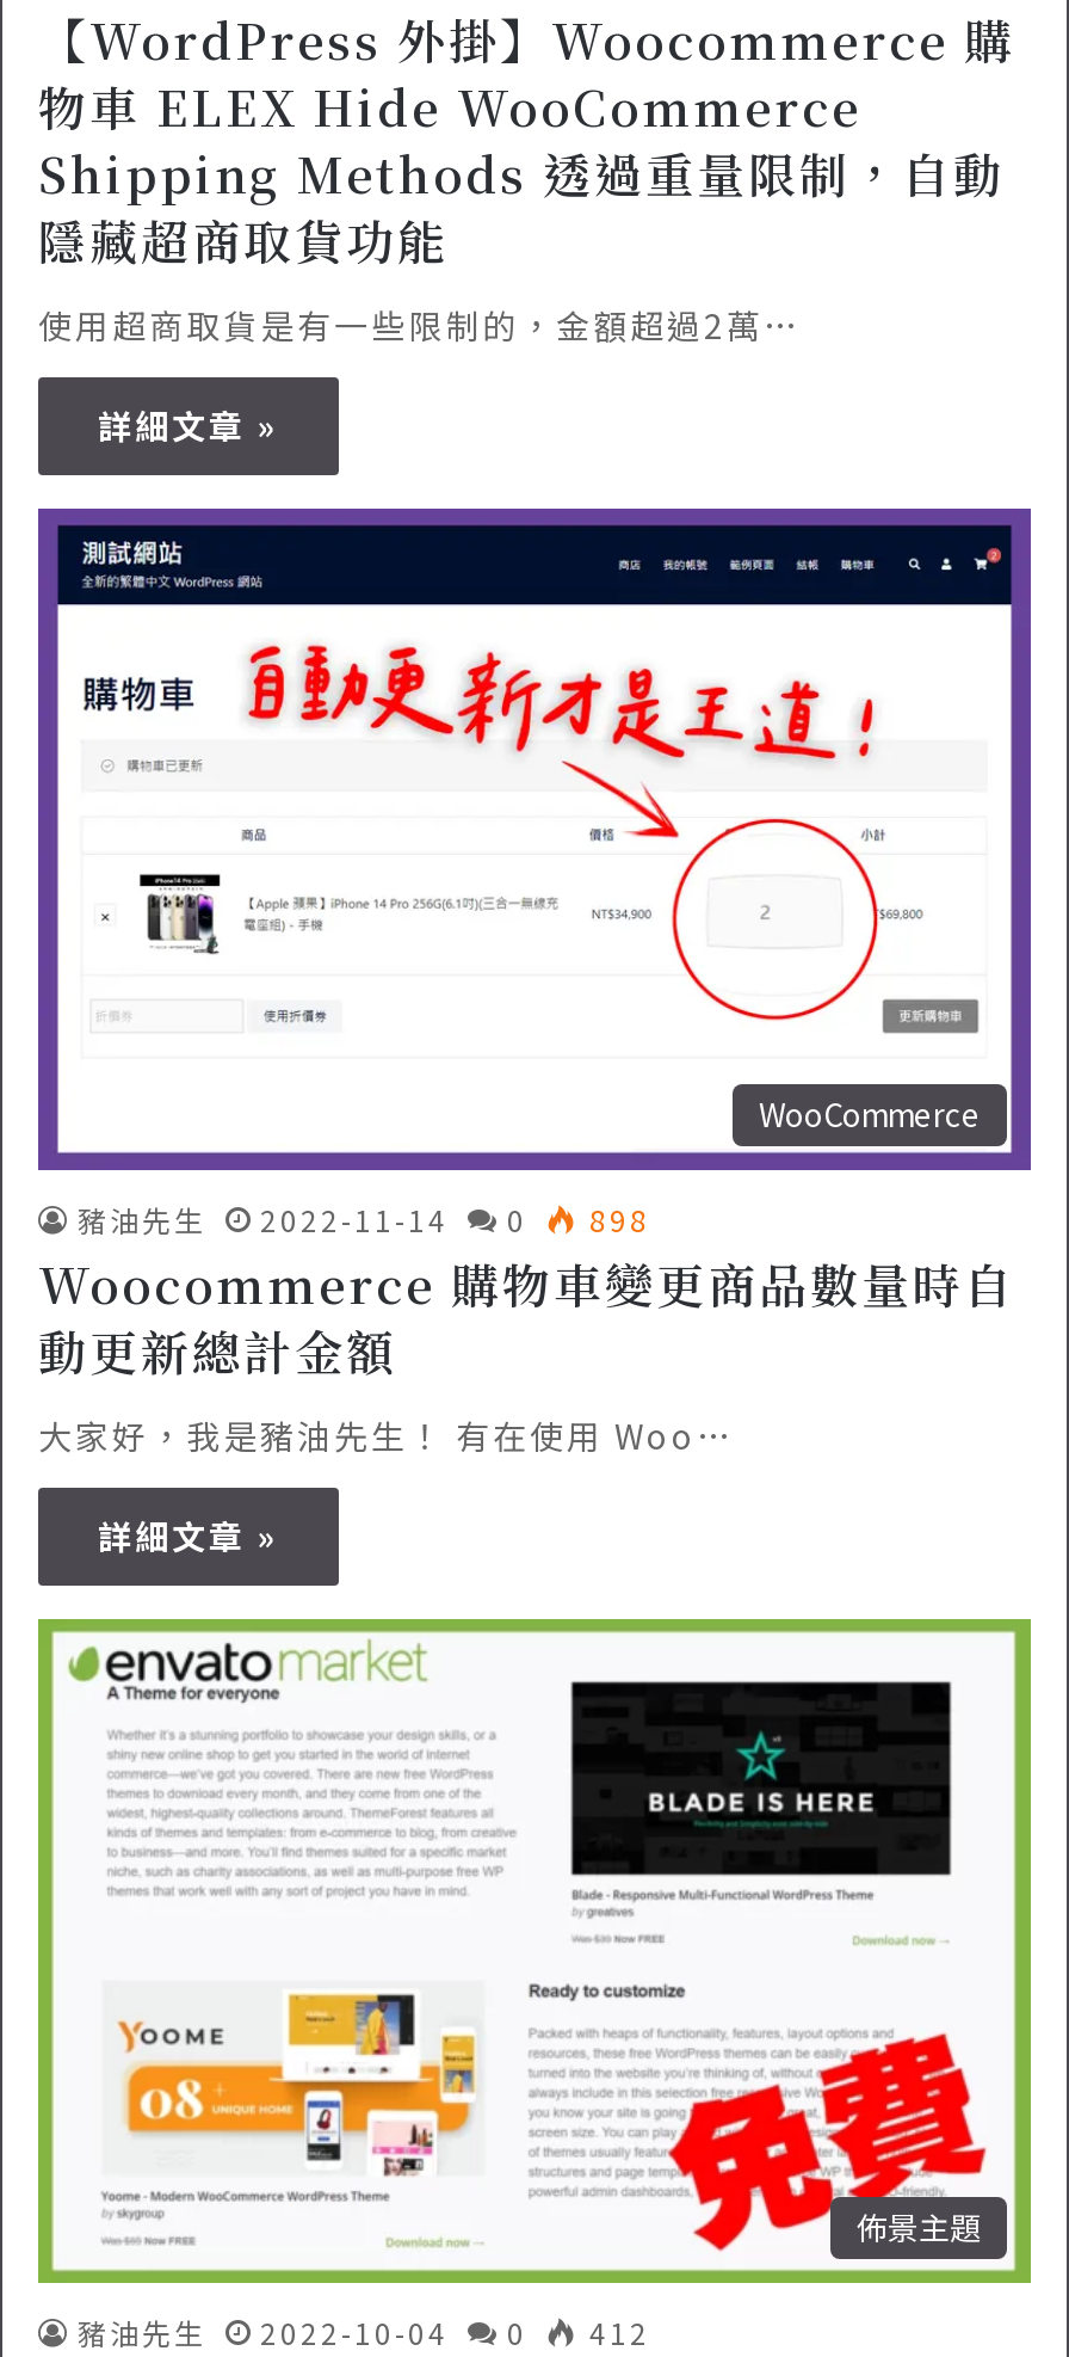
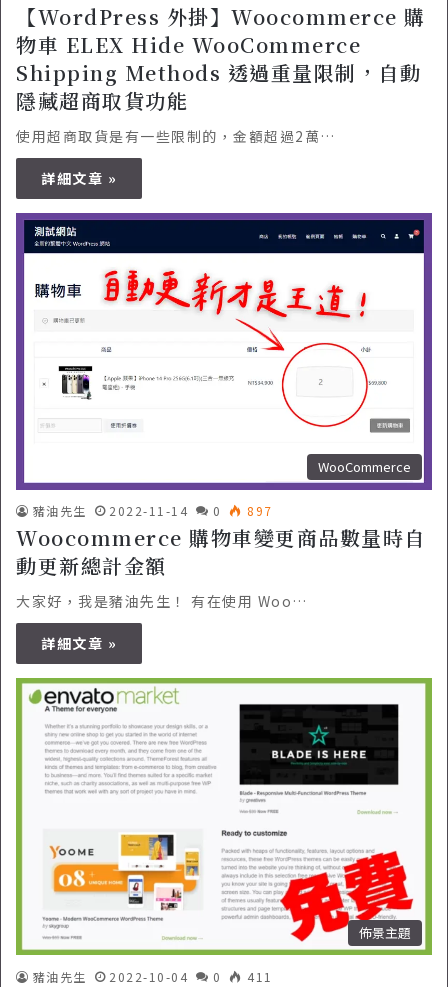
[78,1200,650,1241] 豬油先生 2022-11-14 0 898 -> [32,502,272,519] 豬油先生 2022-11-14 0 897
[78,2311,650,2352] 豬油先生 2022-10-04 0 412 -> [32,968,272,985] 豬油先生 2022-10-04 0 411

